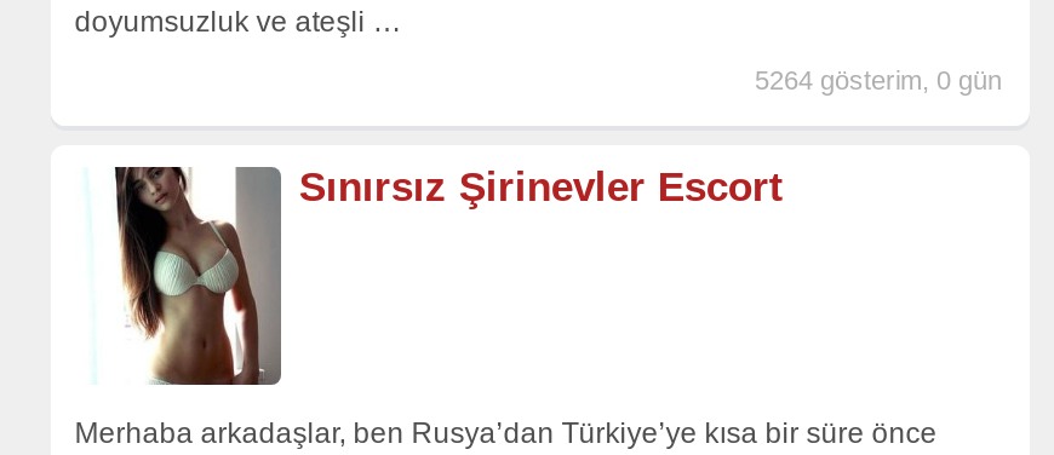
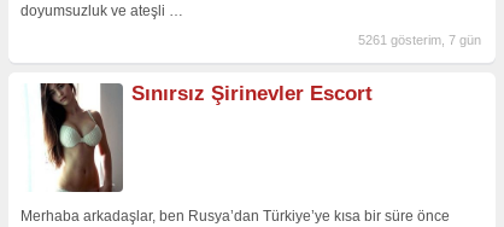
[755,66,1002,95] 5264 gösterim, 0 gün -> [359,33,482,47] 5261 gösterim, 7 gün

